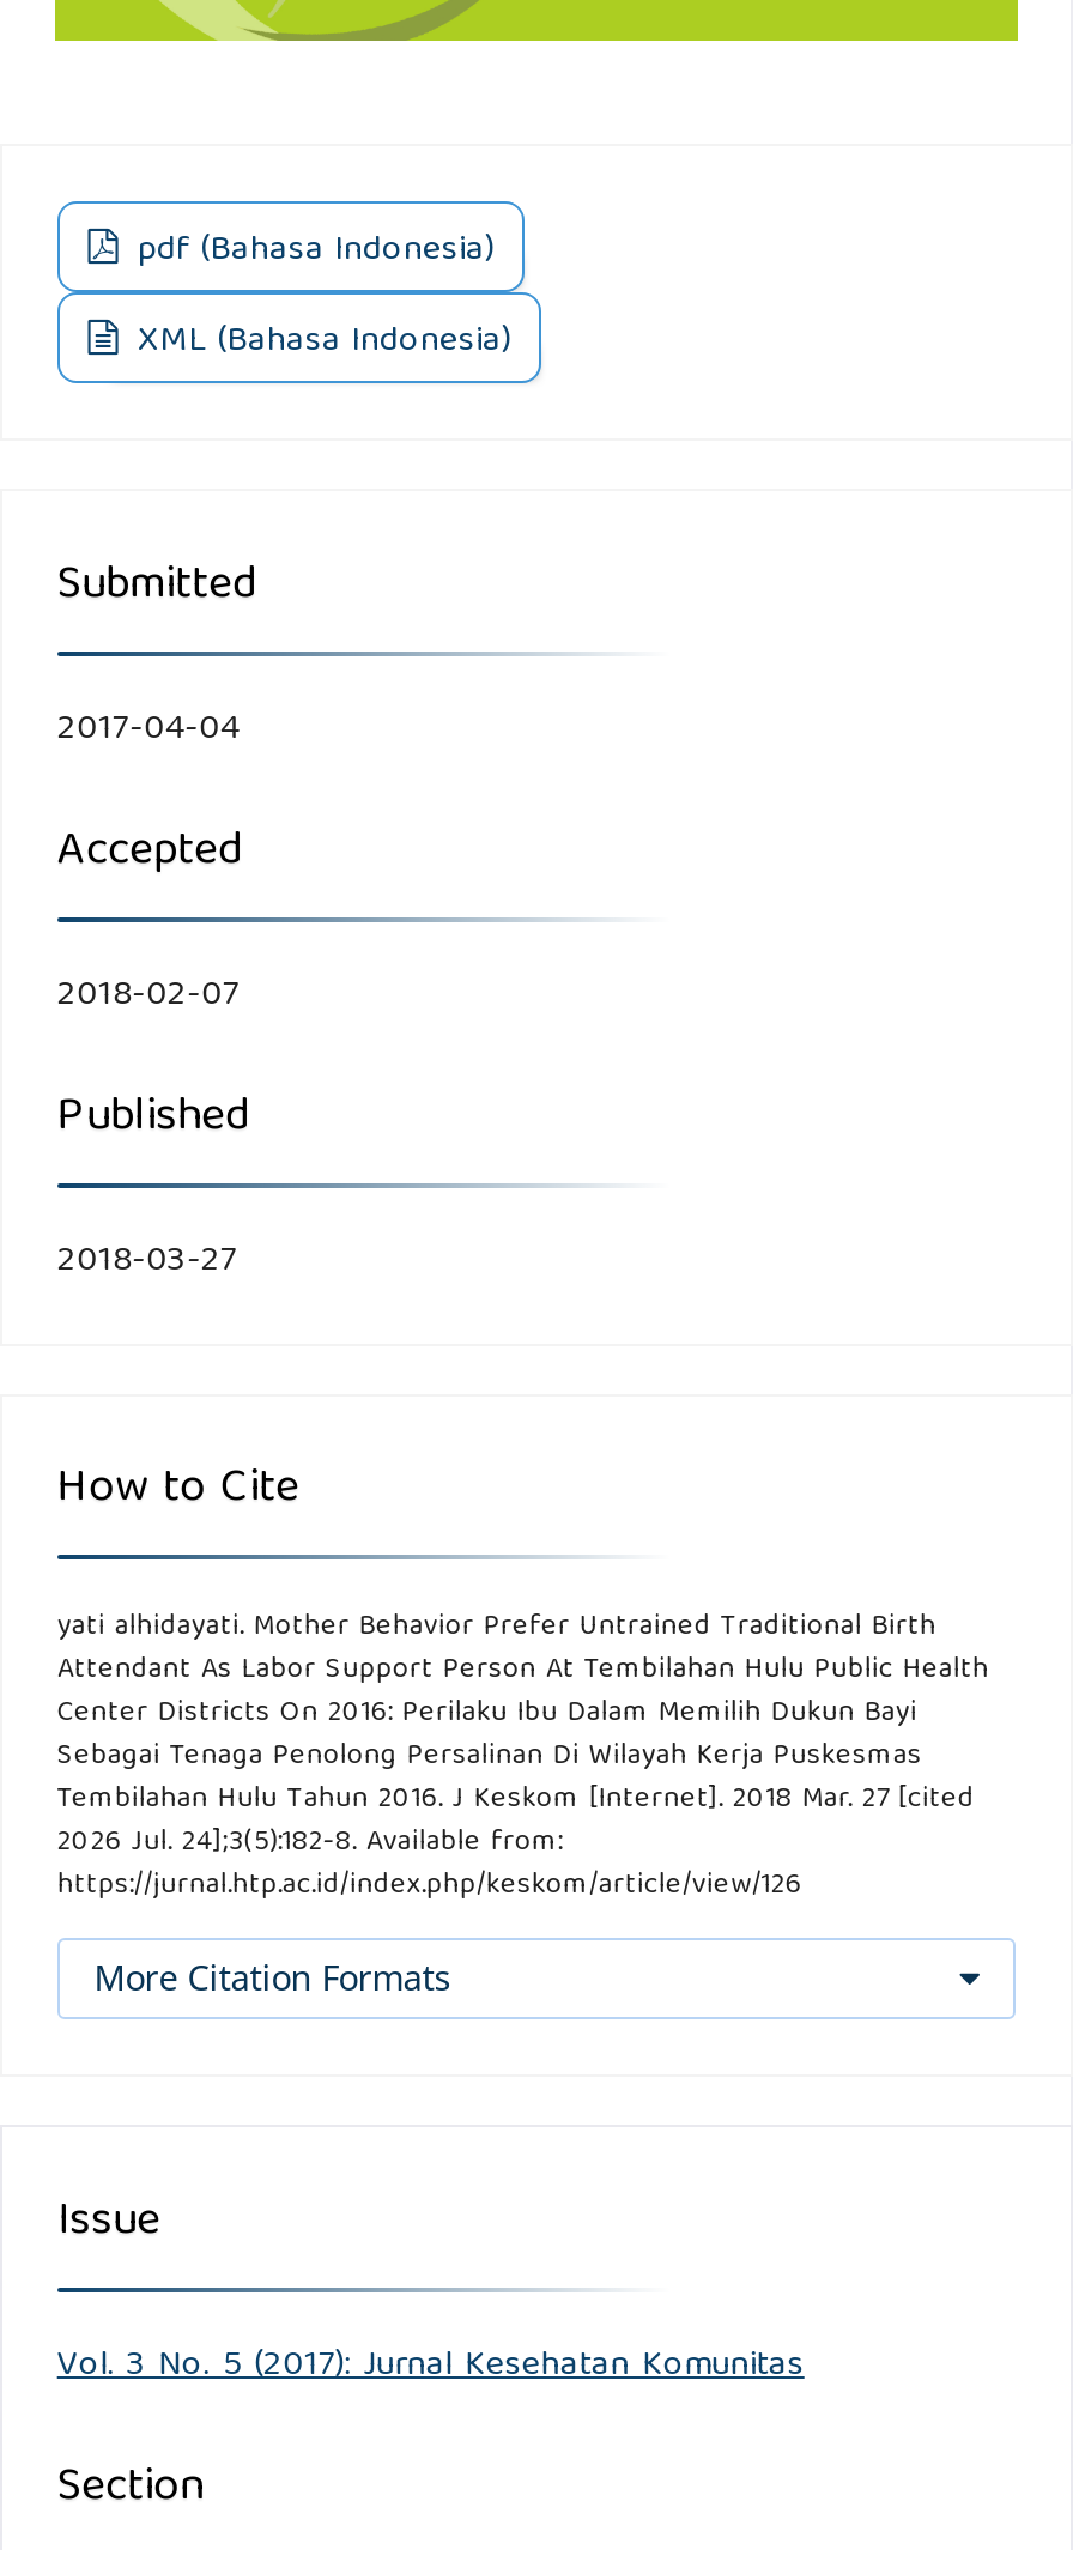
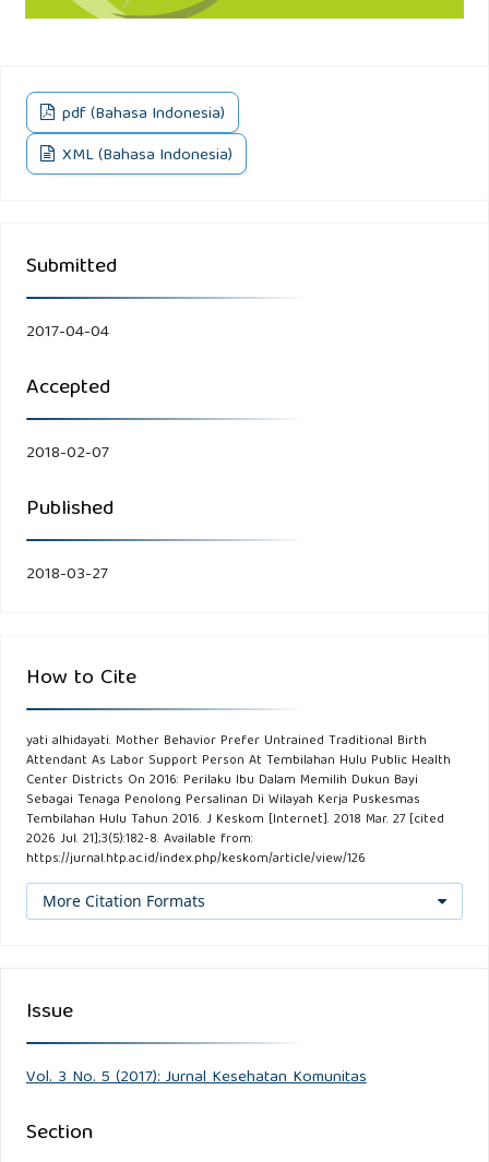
[57,1819,562,1869] 2026 Jul. 24];3(5):182-8. Available from: -> [26,829,253,851] 2026 Jul. 21];3(5):182-8. Available from:

